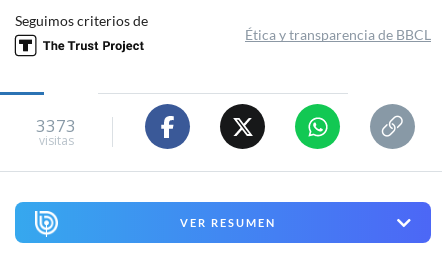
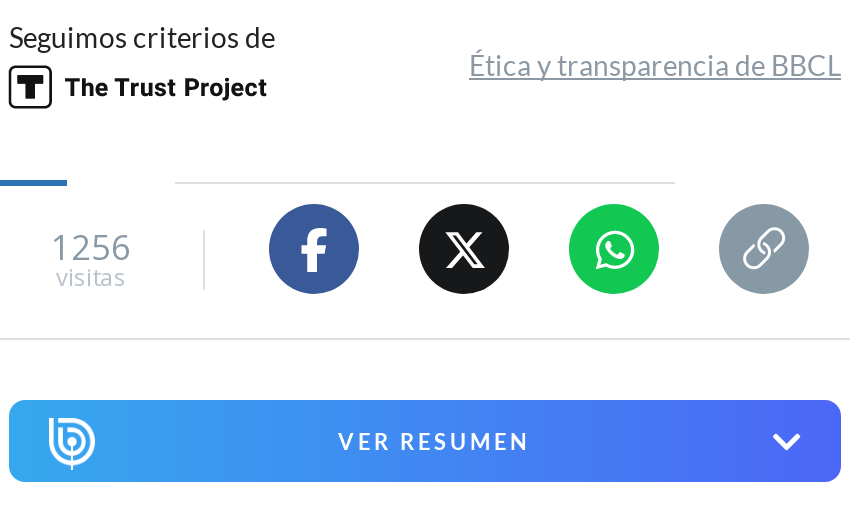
[36,114,76,137] 3373 -> [51,223,131,269] 1256

